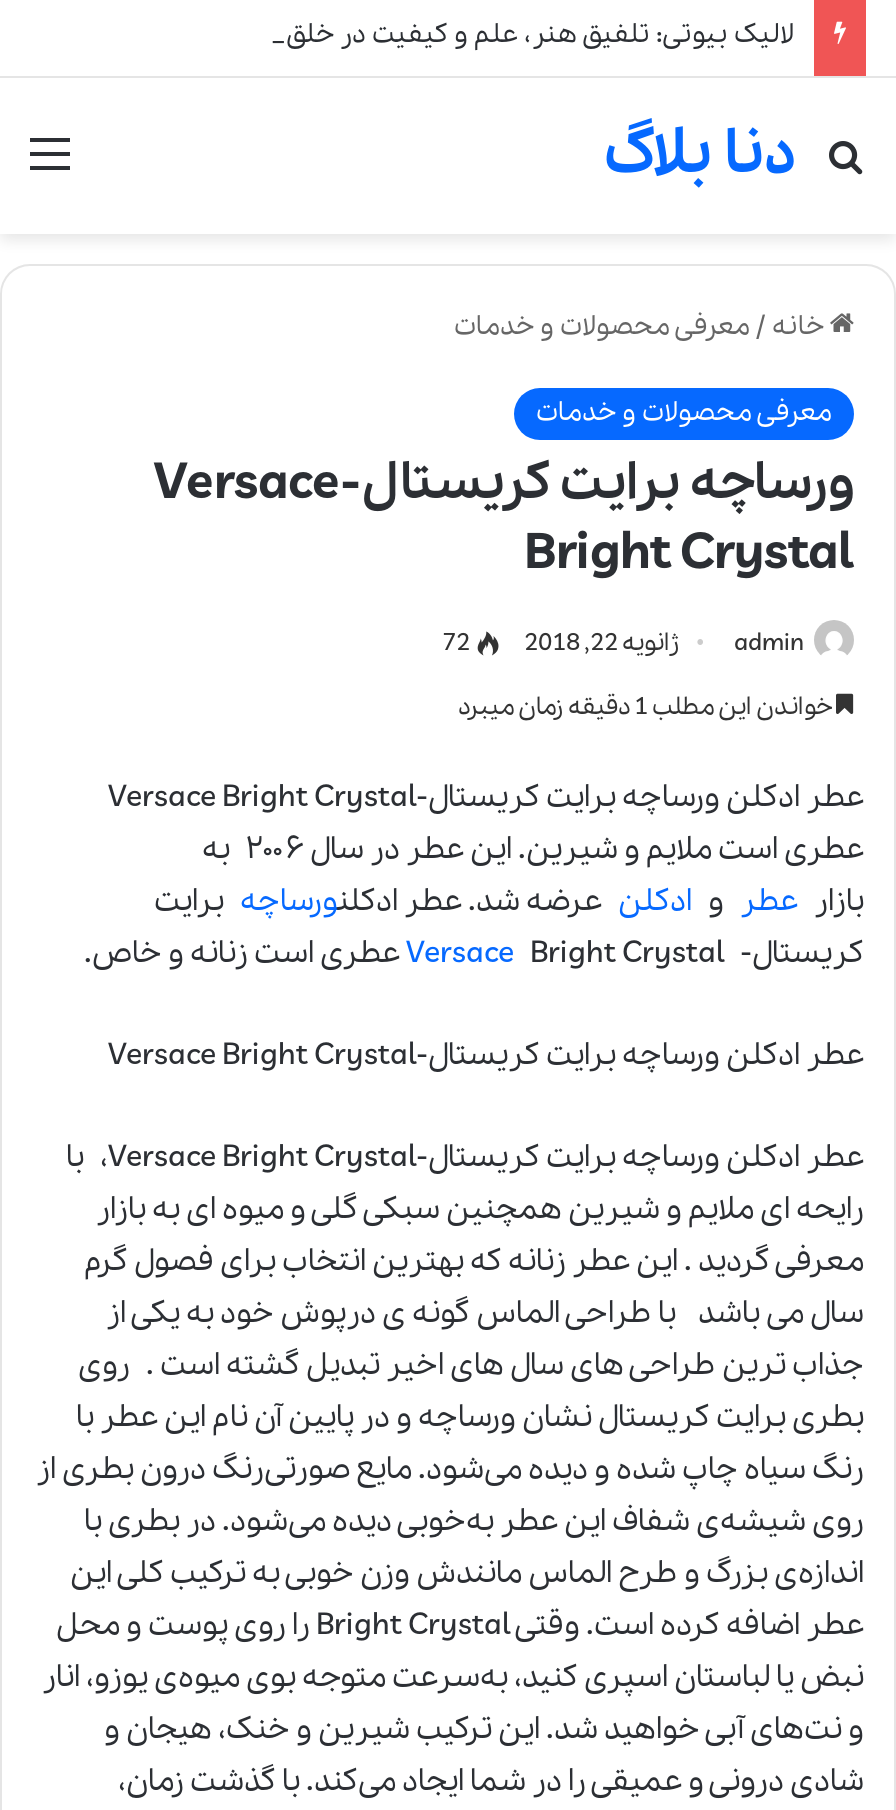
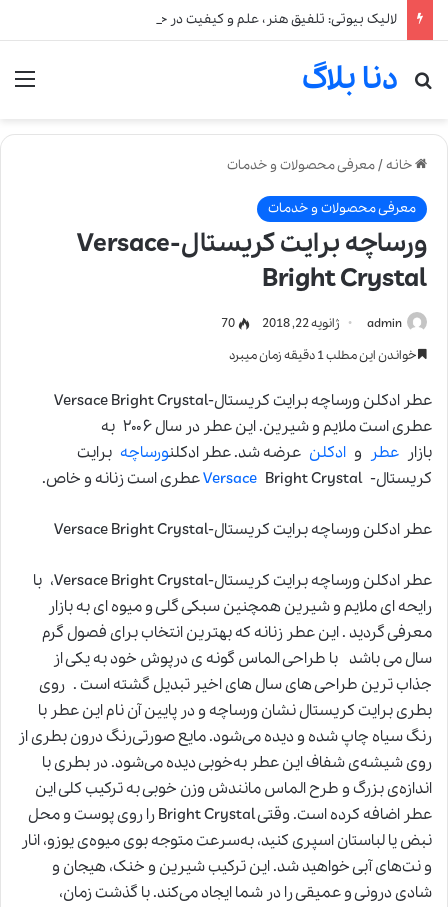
[442,626,470,660] 72 -> [221,315,235,332] 70

